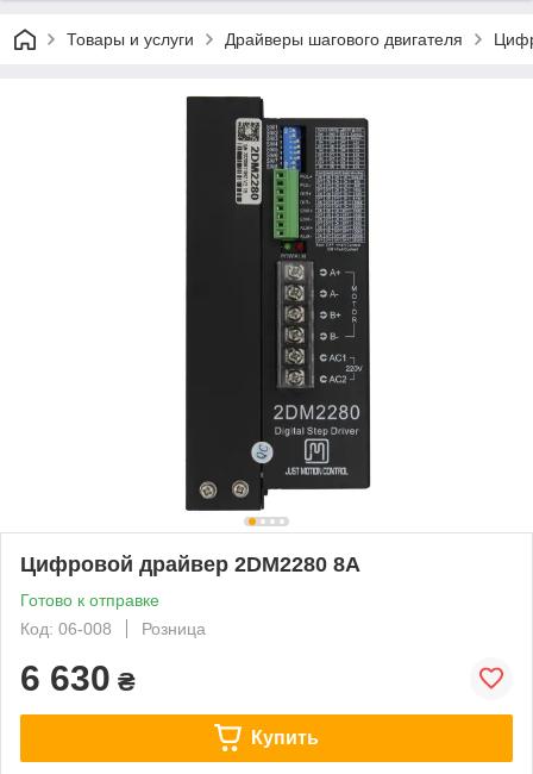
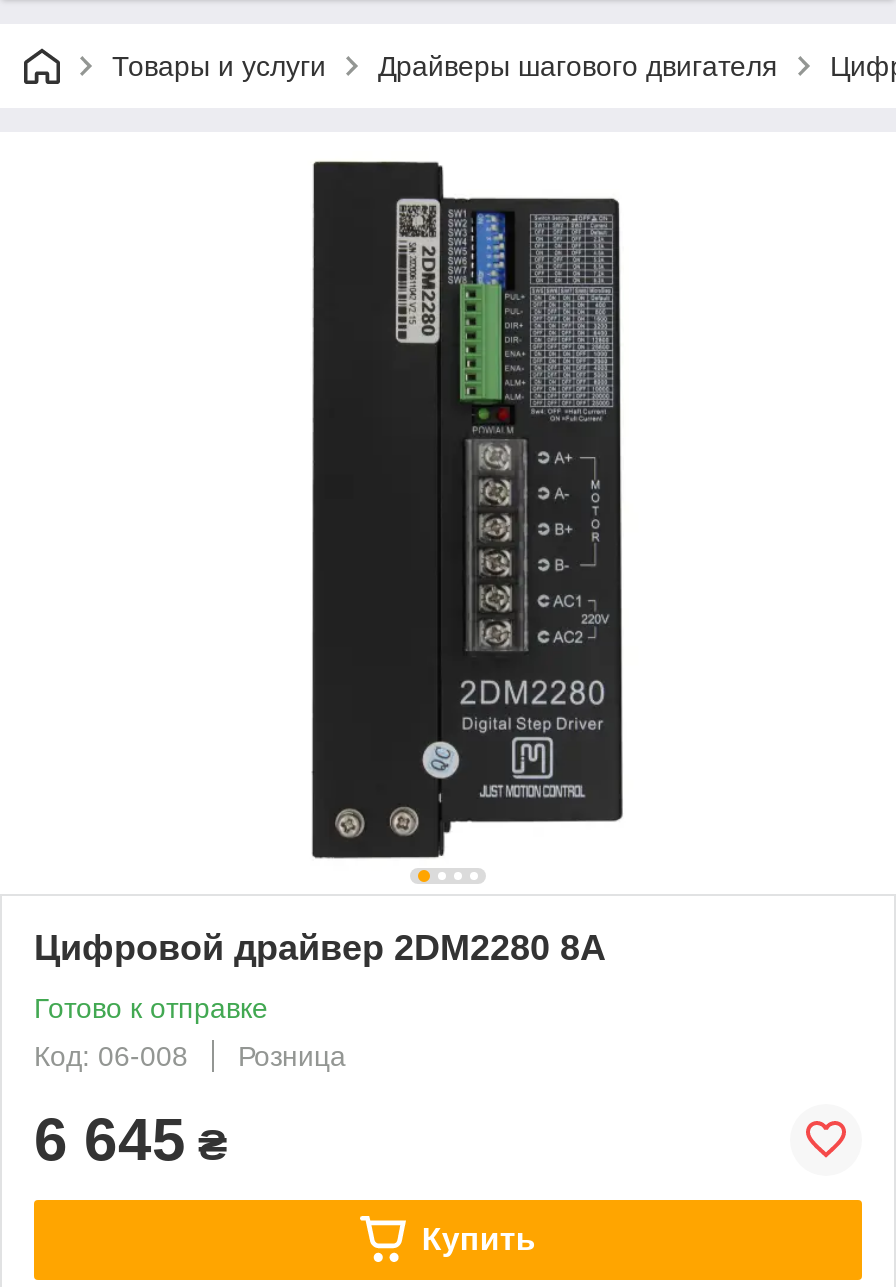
[20,658,136,698] 6 630 ₴ -> [34,1106,228,1172] 6 645 ₴

